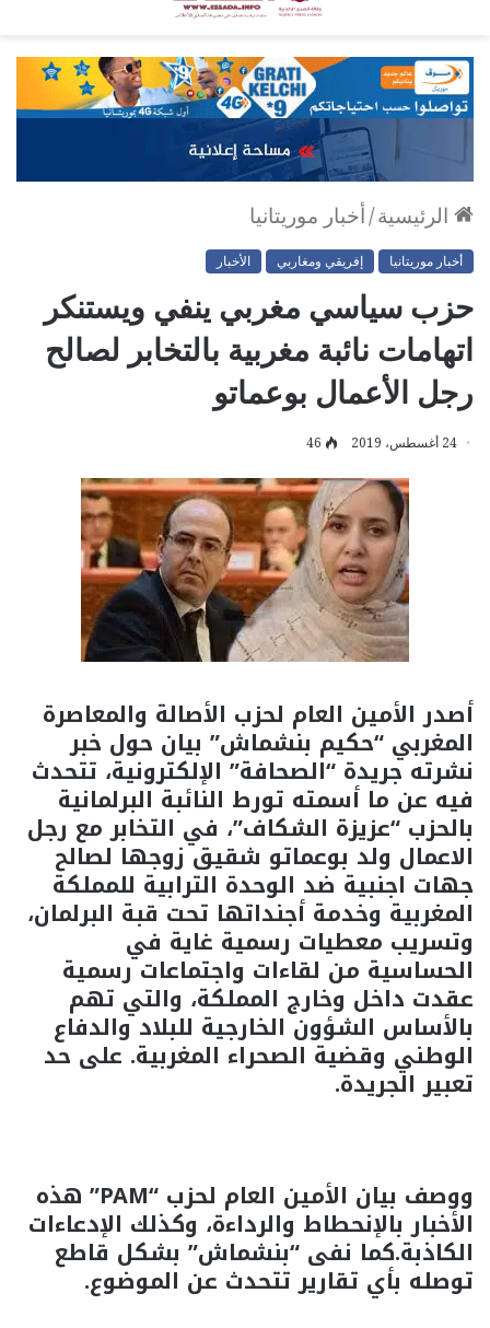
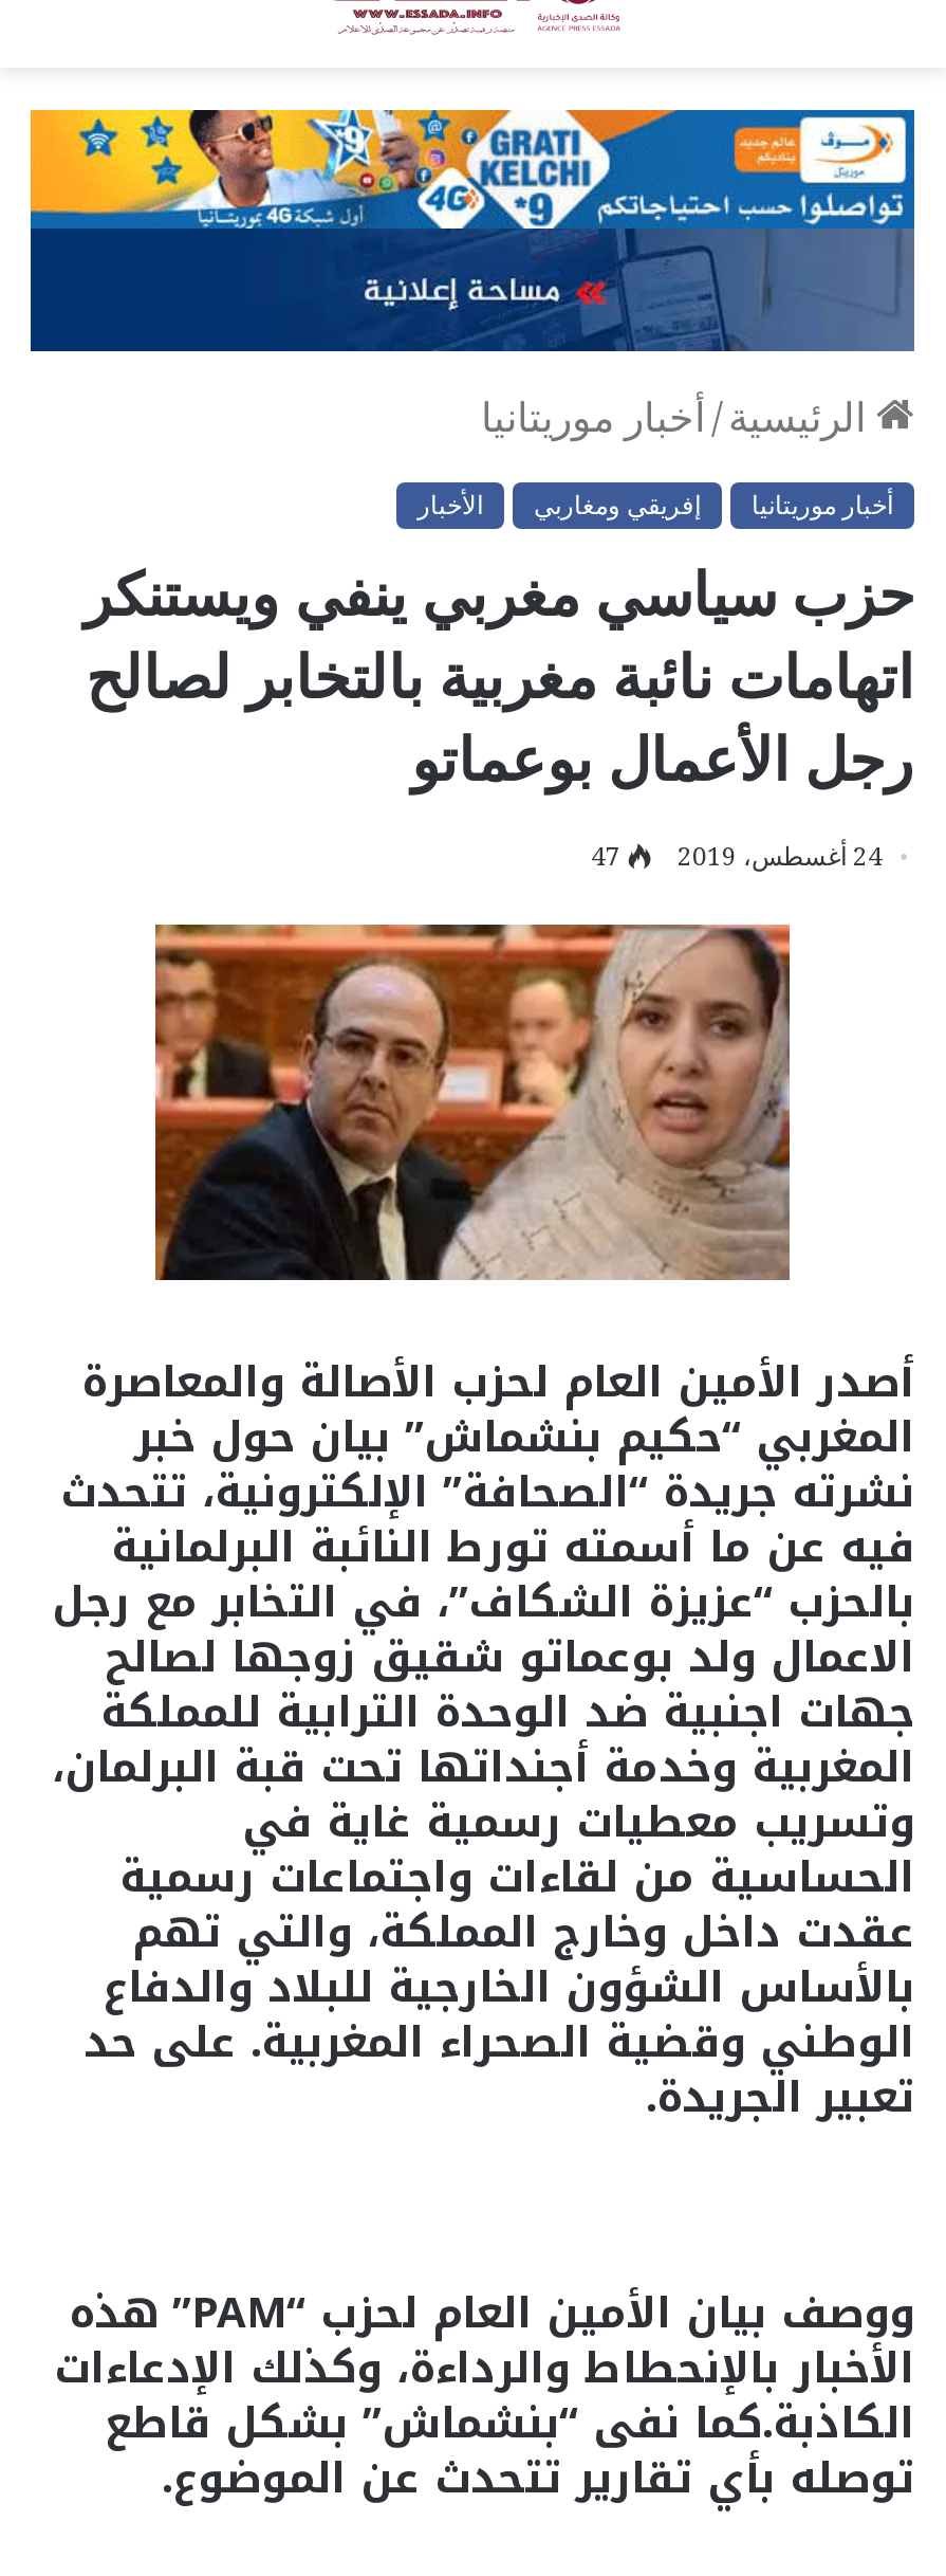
[306,434,322,452] 46 -> [591,839,620,875] 47

